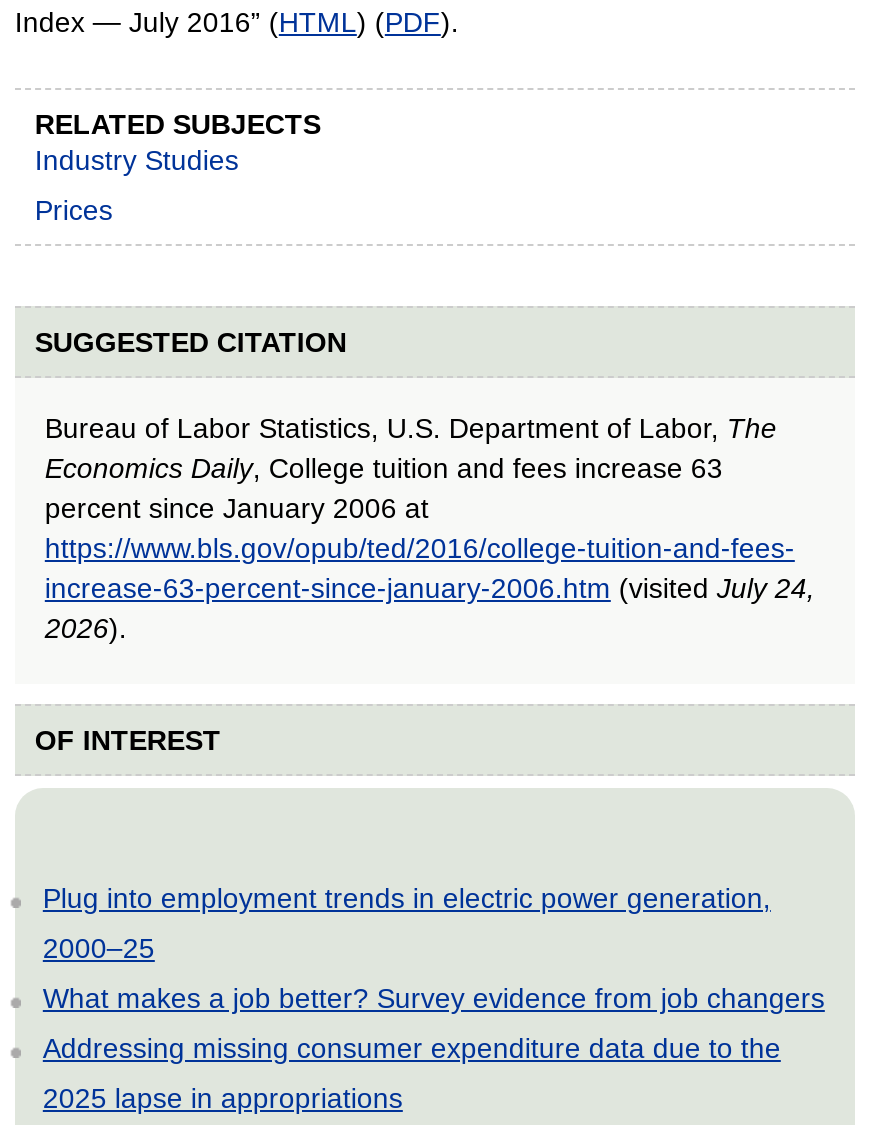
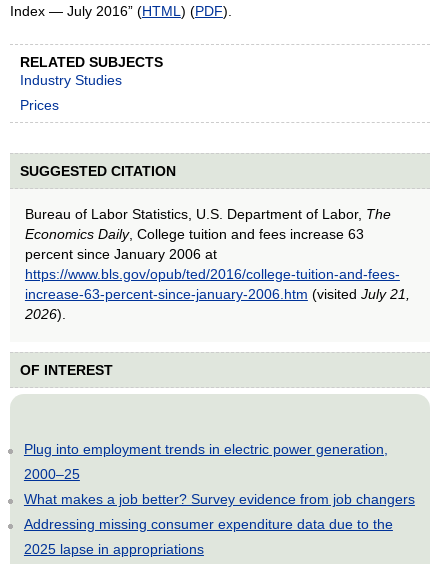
[45,572,815,604] increase-63-percent-since-january-2006.htm (visited July 24, -> [25,286,410,302] increase-63-percent-since-january-2006.htm (visited July 21,

